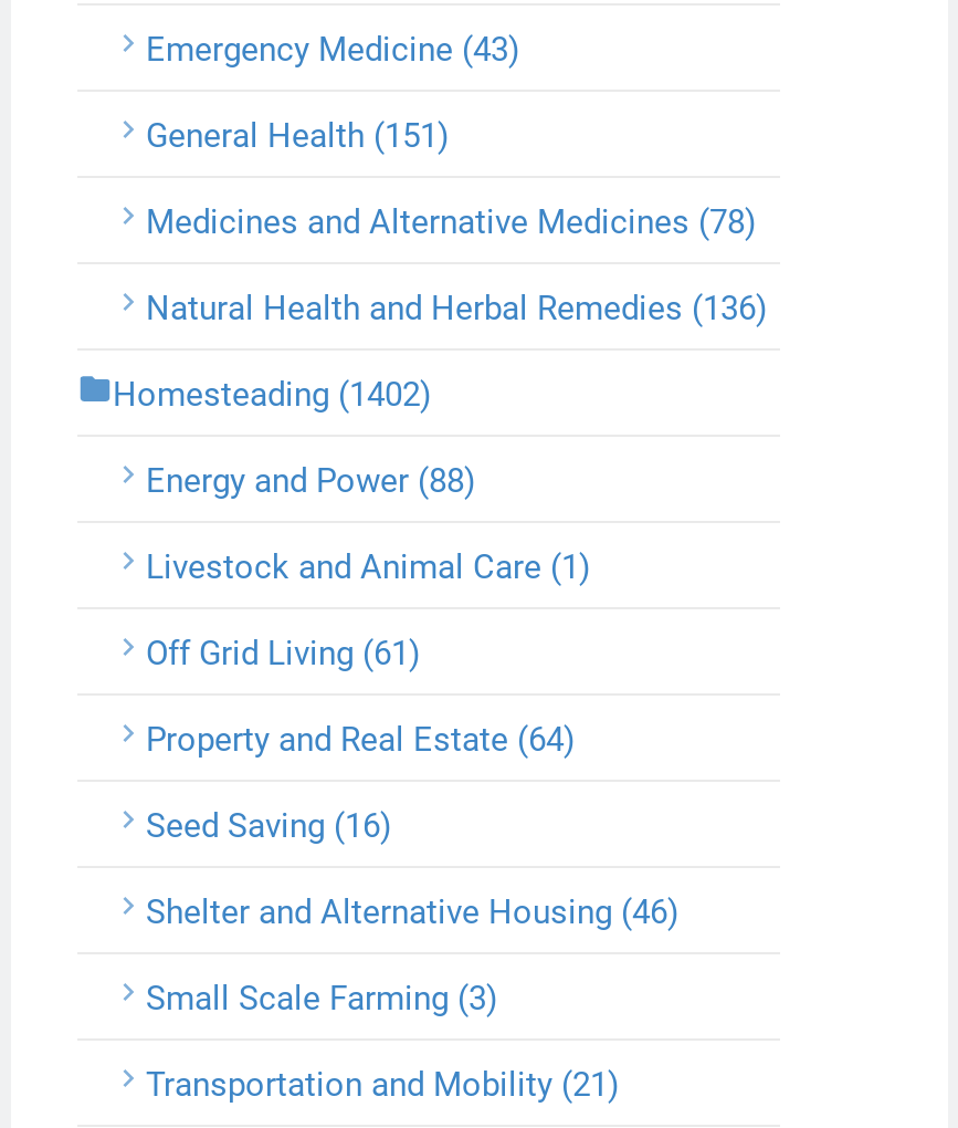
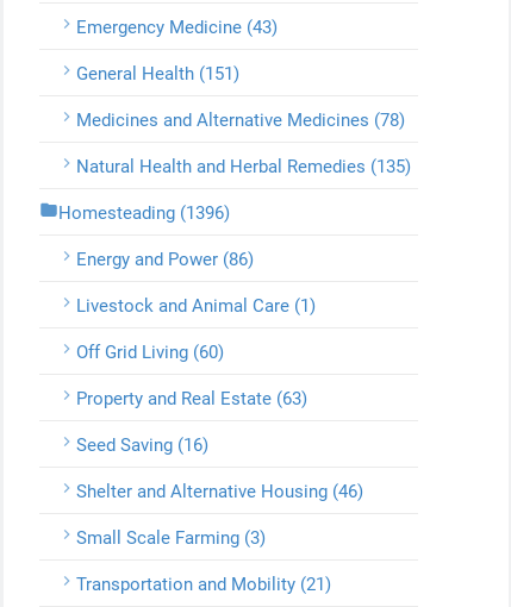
[146,289,767,329] Natural Health and Herbal Remedies (136) -> [76,156,411,177] Natural Health and Herbal Remedies (135)
[113,376,431,415] Homesteading (1402) -> [58,202,230,224] Homesteading (1396)
[146,462,475,502] Energy and Power (88) -> [76,249,254,270] Energy and Power (86)
[146,634,420,674] Off Grid Living (61) -> [76,341,224,363] Off Grid Living (60)
[146,721,575,760] Property and Real Estate (64) -> [76,388,307,409] Property and Real Estate (63)

